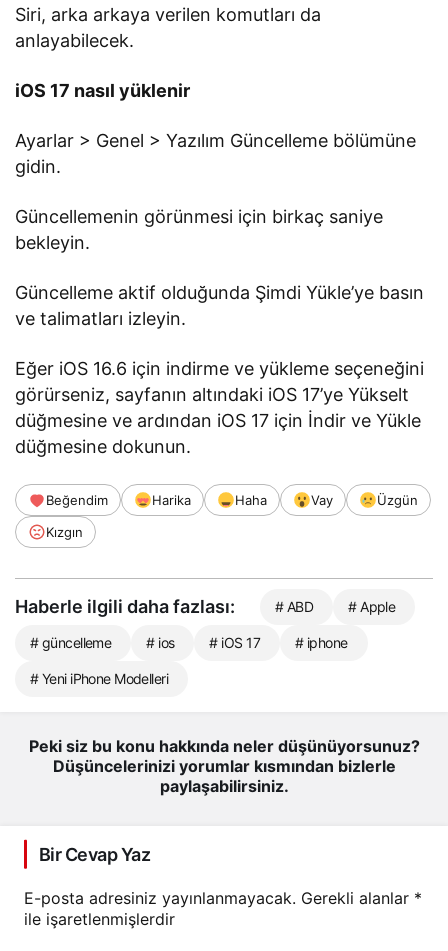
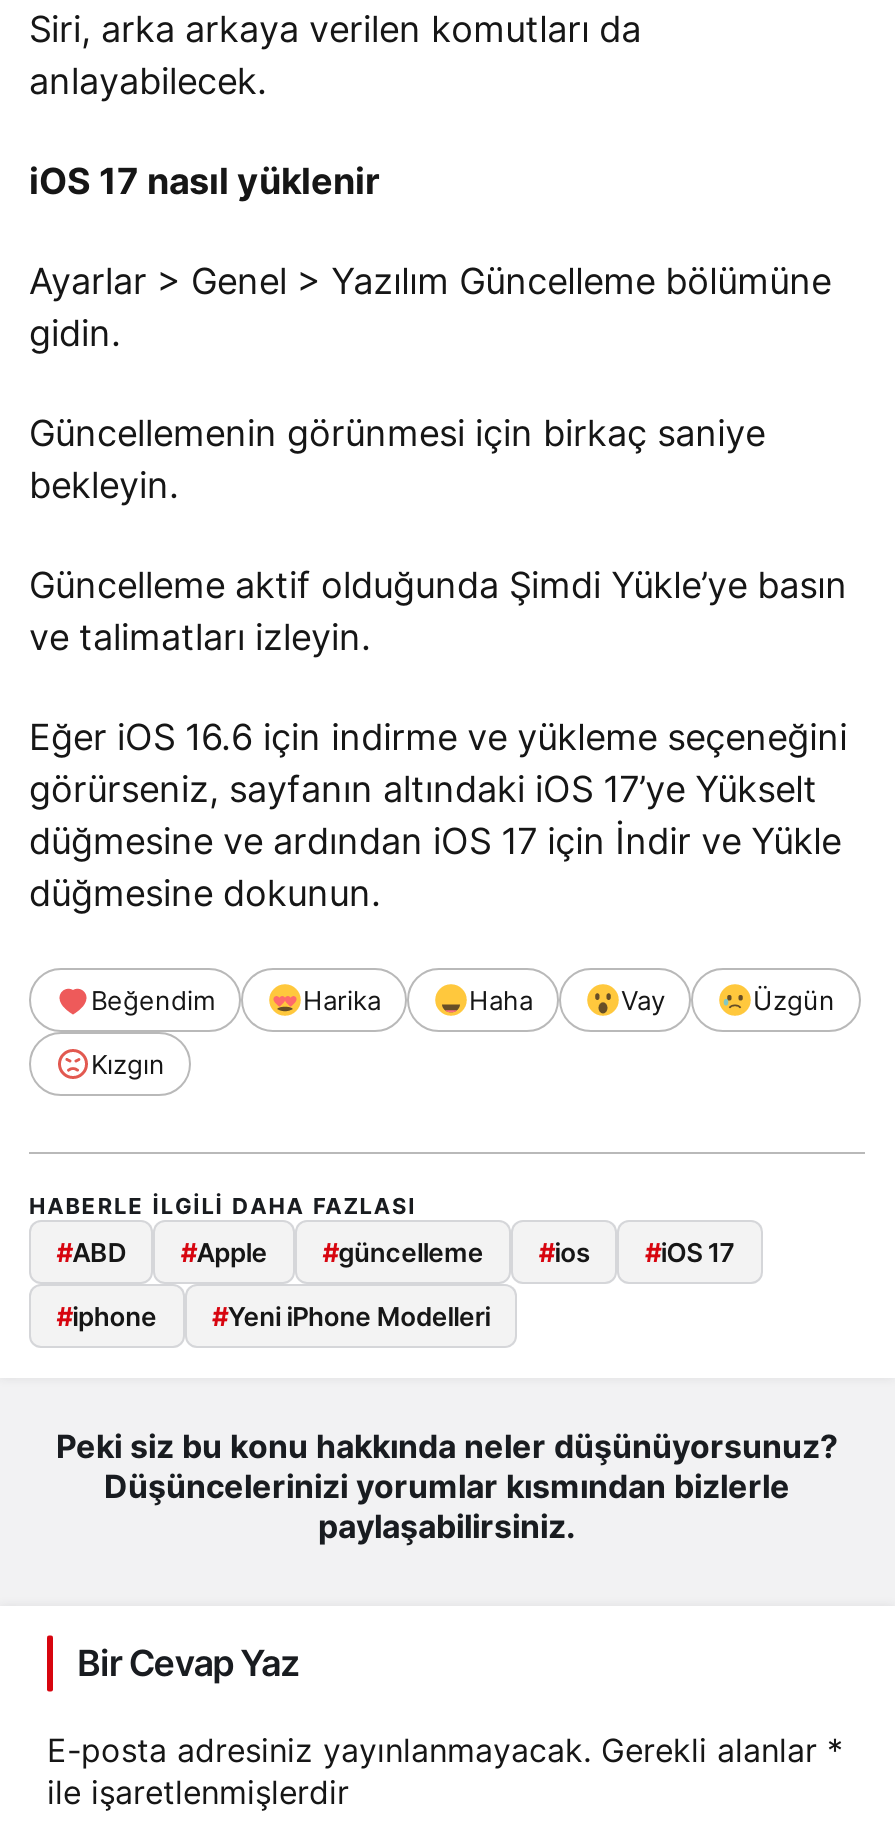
[15,595,395,616] Haberle ilgili daha fazlası: | # ABD | # Apple -> [29,1191,416,1219] HABERLE ILGILI DAHA FAZLASI
[30,633,347,650] # güncelleme | # ios | # iOS 17 | # iphone -> [57,1235,735,1267] #ABD | #Apple | #güncelleme | #ios | #iOS 17
[30,669,168,686] # Yeni iPhone Modelleri -> [57,1300,490,1332] #iphone | #Yeni iPhone Modelleri

